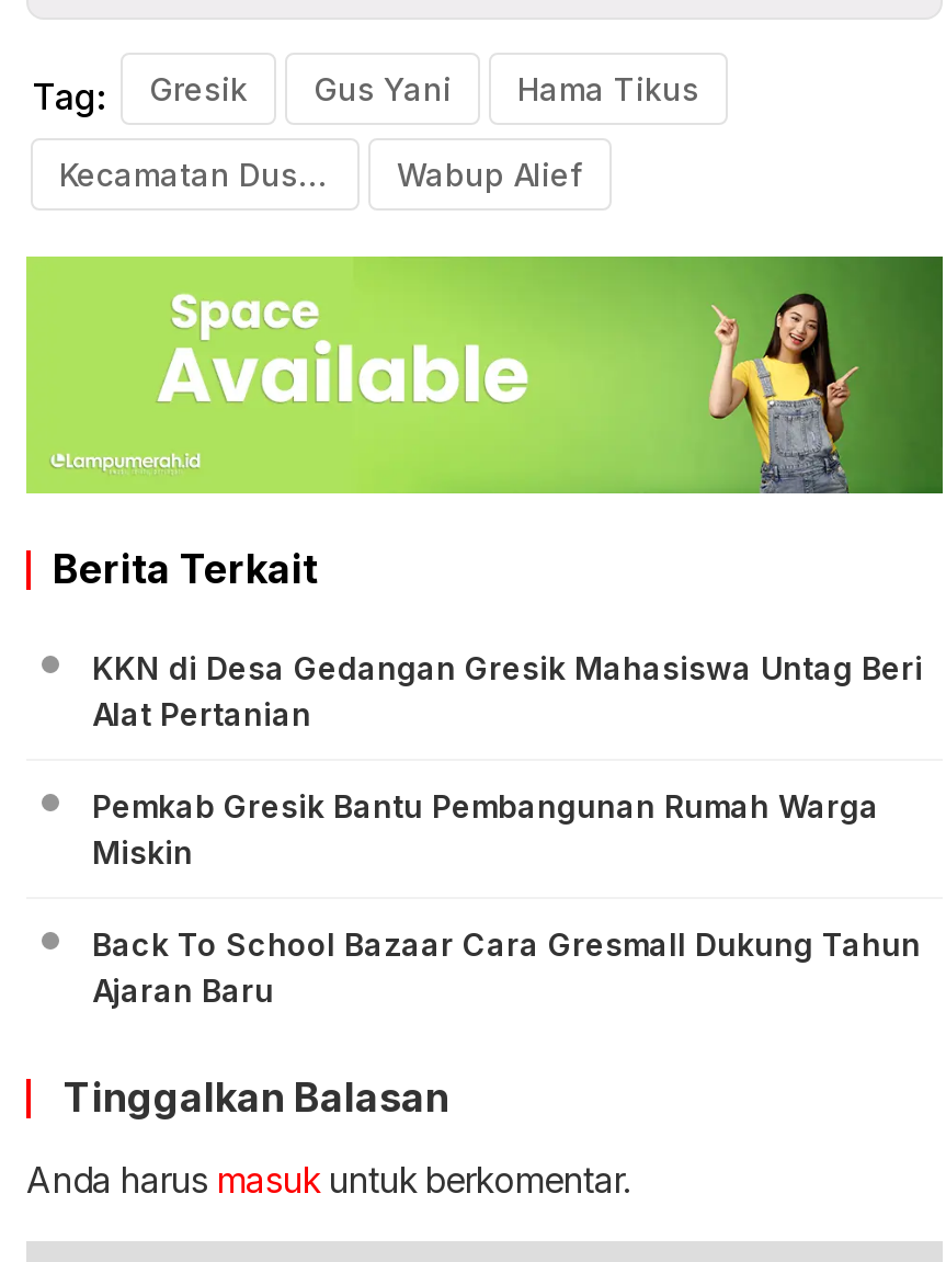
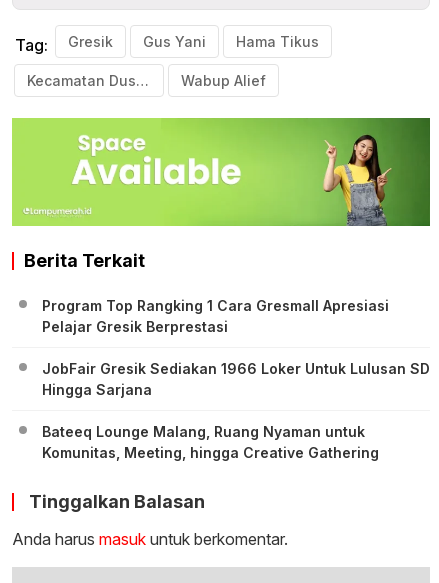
[92,648,923,732] KKN di Desa Gedangan Gresik Mahasiswa Untag Beri | Alat Pertanian -> [42,297,389,335] Program Top Rangking 1 Cara Gresmall Apresiasi | Pelajar Gresik Berprestasi
[92,787,879,870] Pemkab Gresik Bantu Pembangunan Rumah Warga | Miskin -> [42,360,430,398] JobFair Gresik Sediakan 1966 Loker Untuk Lulusan SD | Hingga Sarjana
[92,925,921,1008] Back To School Bazaar Cara Gresmall Dukung Tahun | Ajaran Baru -> [42,423,379,461] Bateeq Lounge Malang, Ruang Nyaman untuk | Komunitas, Meeting, hingga Creative Gathering

